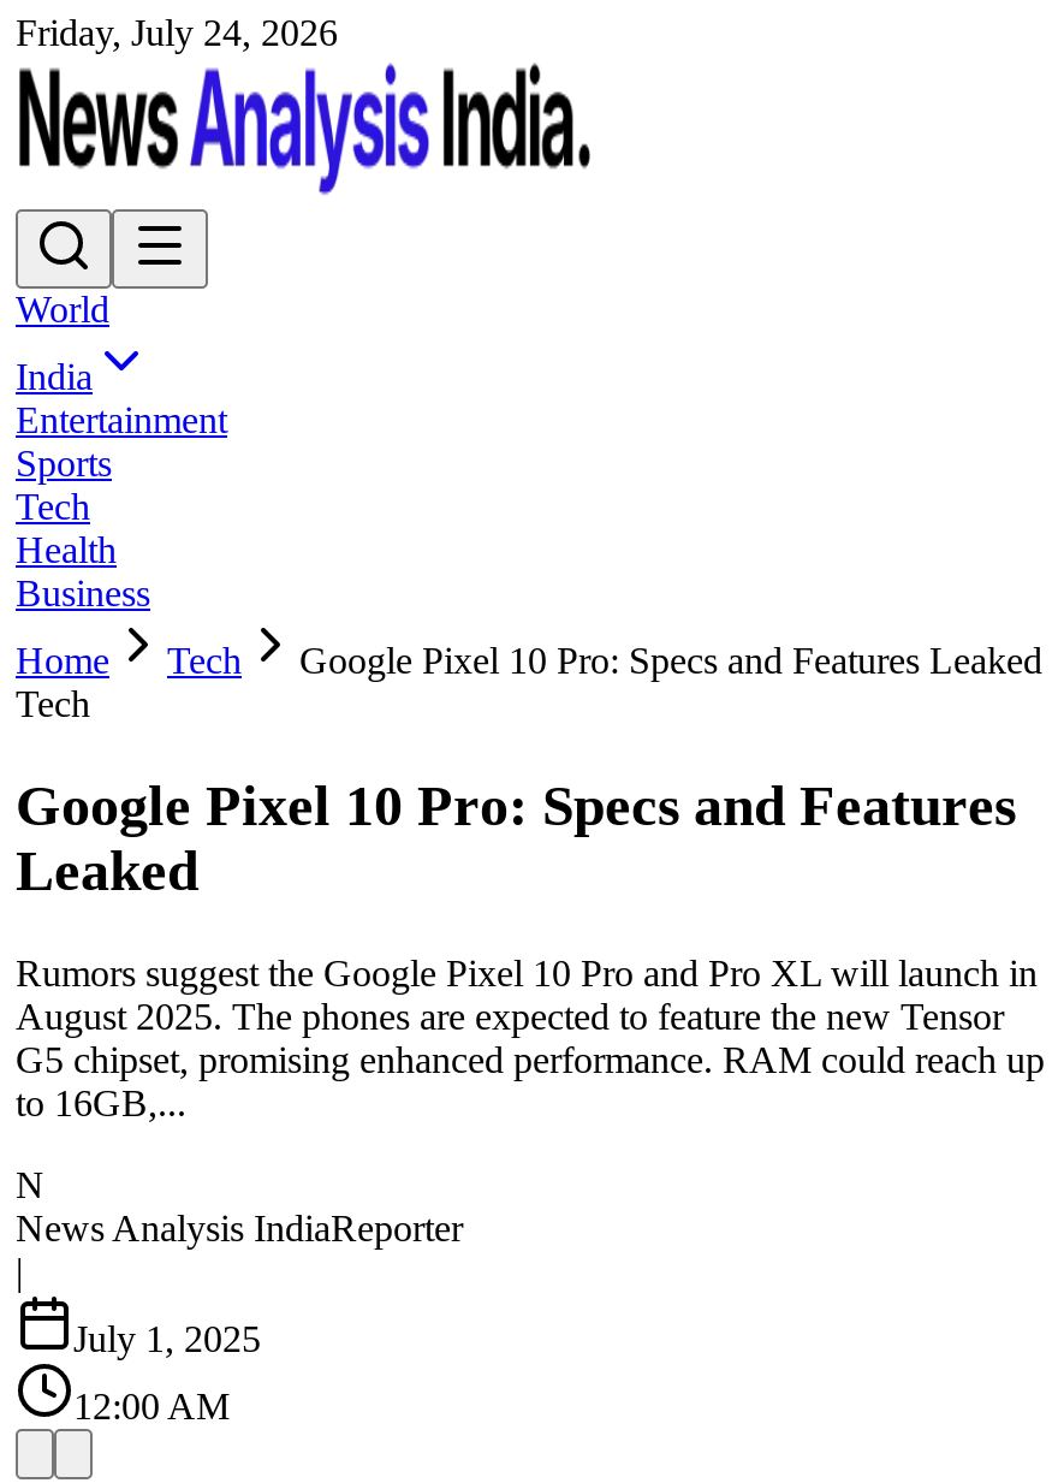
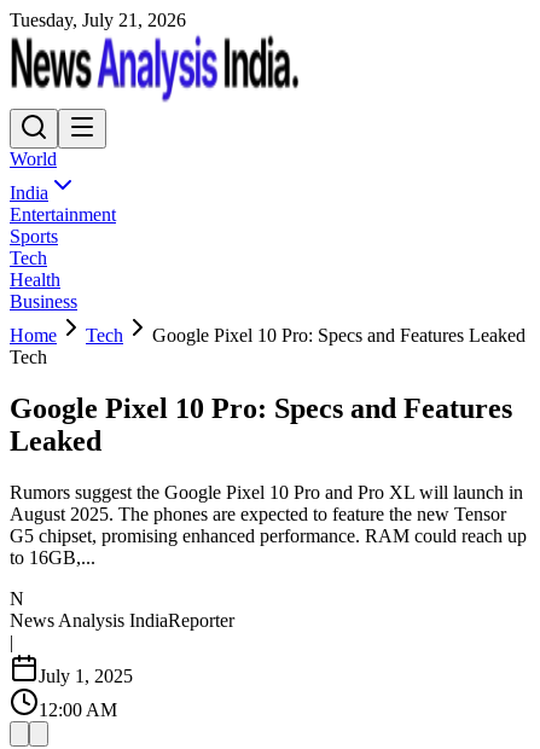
[16,12,338,53] Friday, July 24, 2026 -> [10,10,186,30] Tuesday, July 21, 2026

